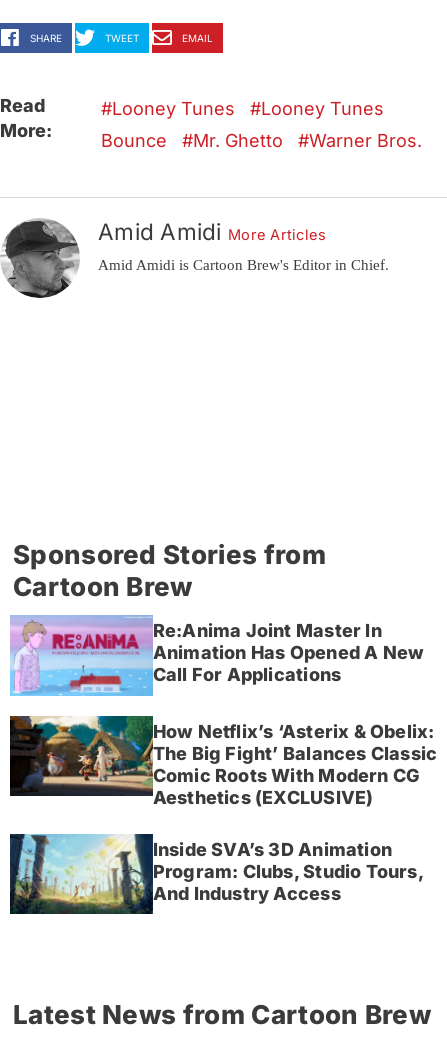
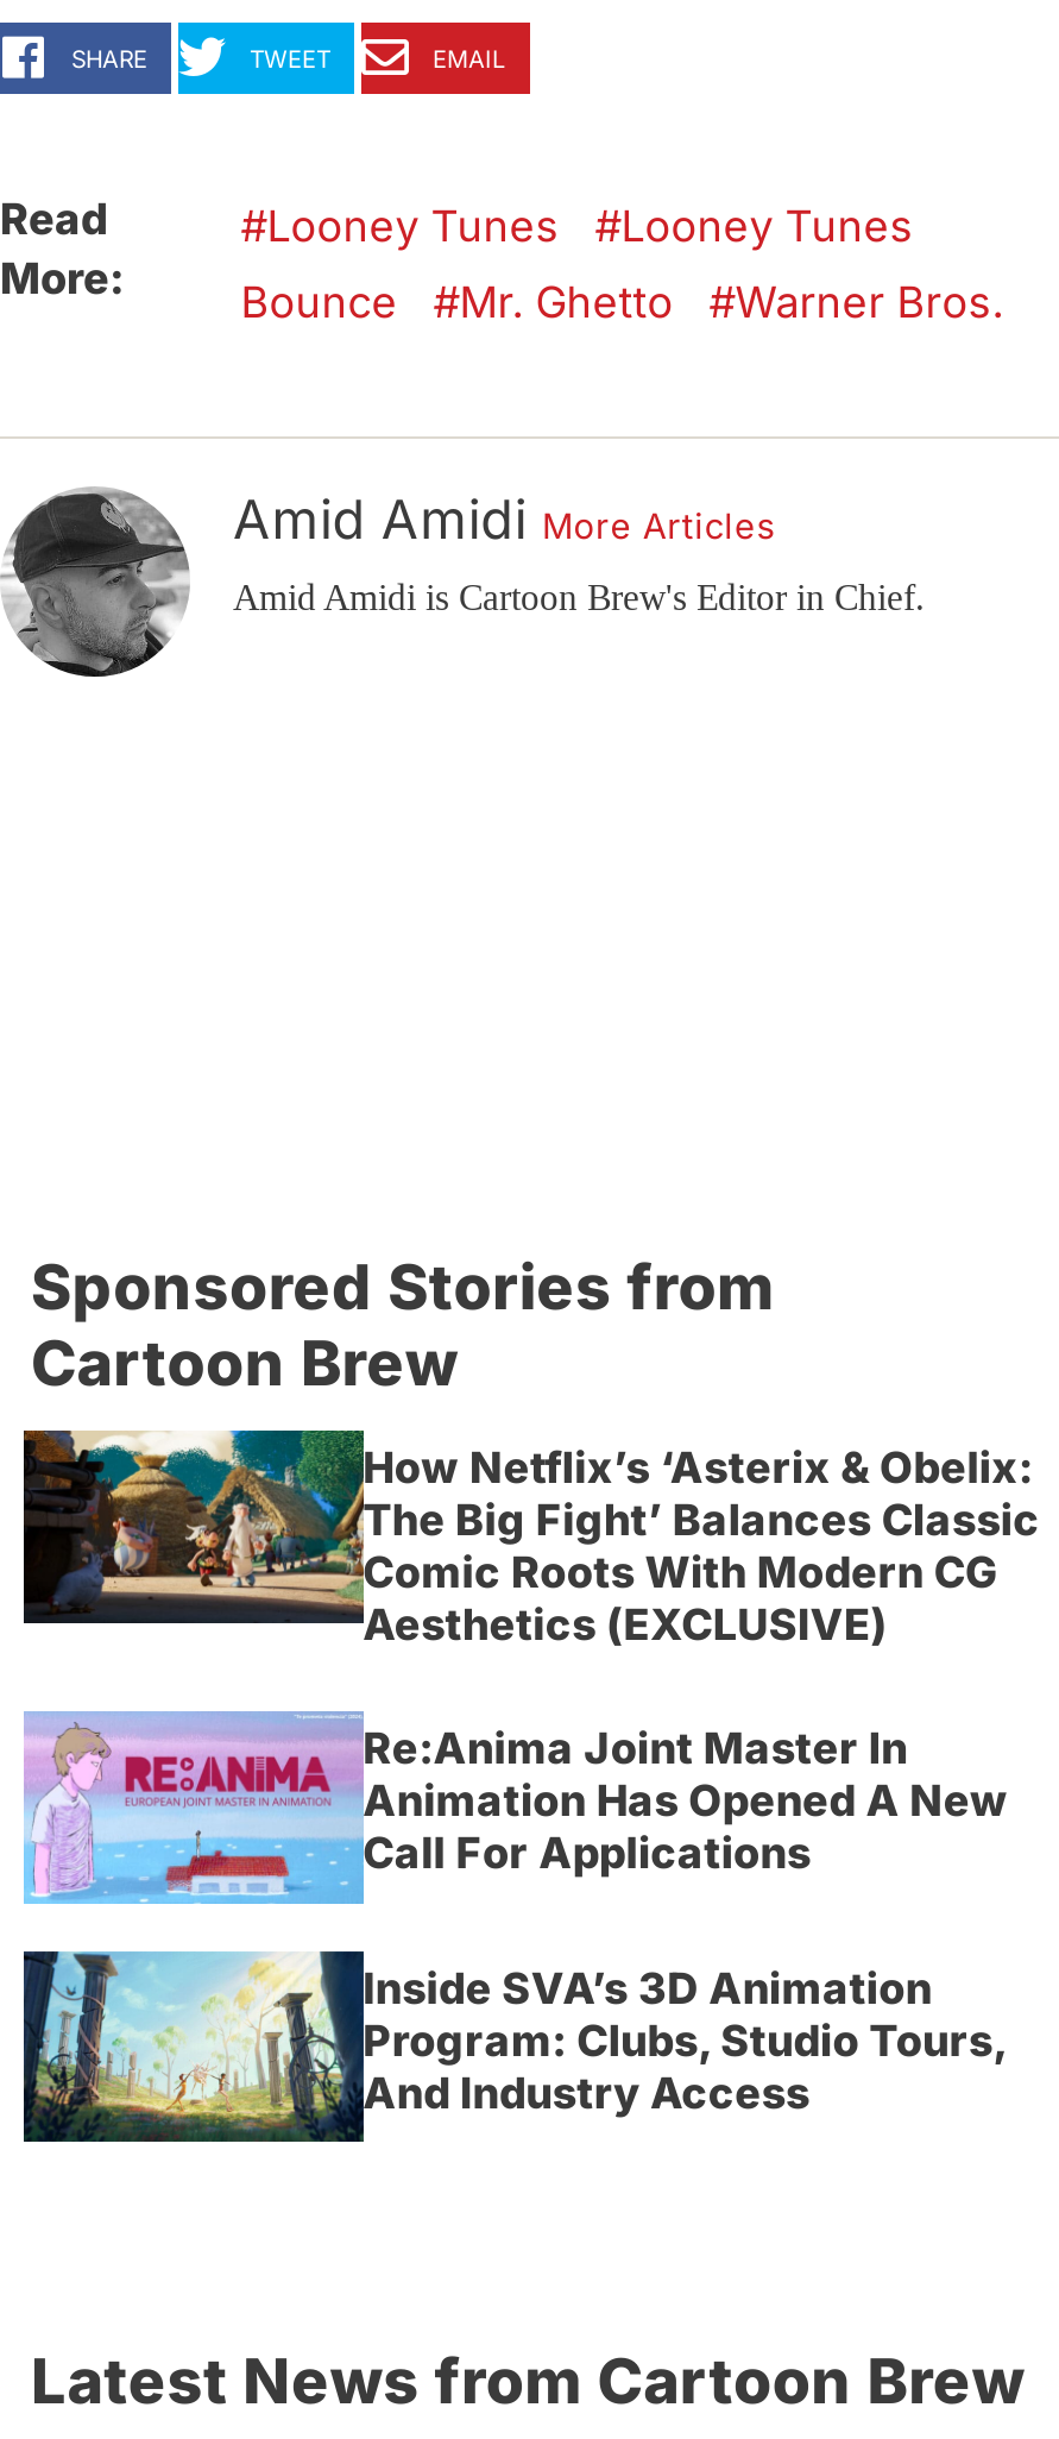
moved [10,615,424,697] -> [24,1711,1009,1906]: [image] | Re:Anima Joint Master In | Animation Has Opened A New | Call For Applications
moved [9,714,437,807] -> [21,1428,1040,1650]: [image] | How Netflix’s ‘Asterix & Obelix: | The Big Fight’ Balances Classic | Comic Roots With Modern CG | Aesthetics (EXCLUSIVE)

